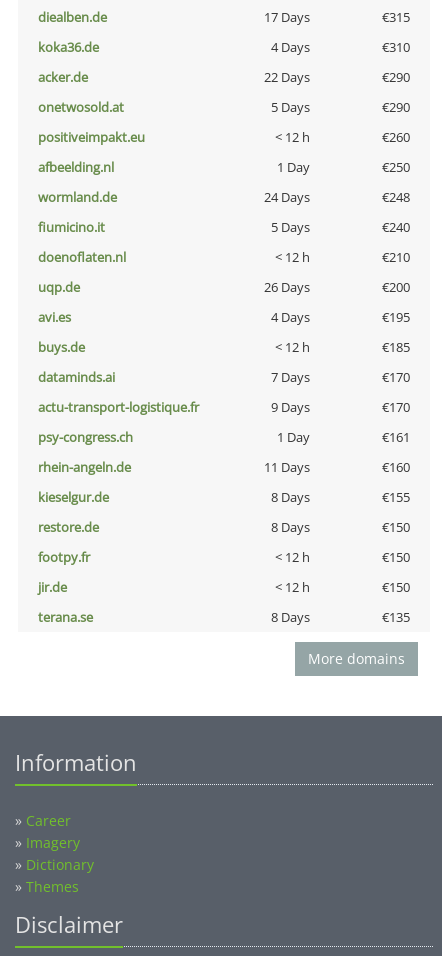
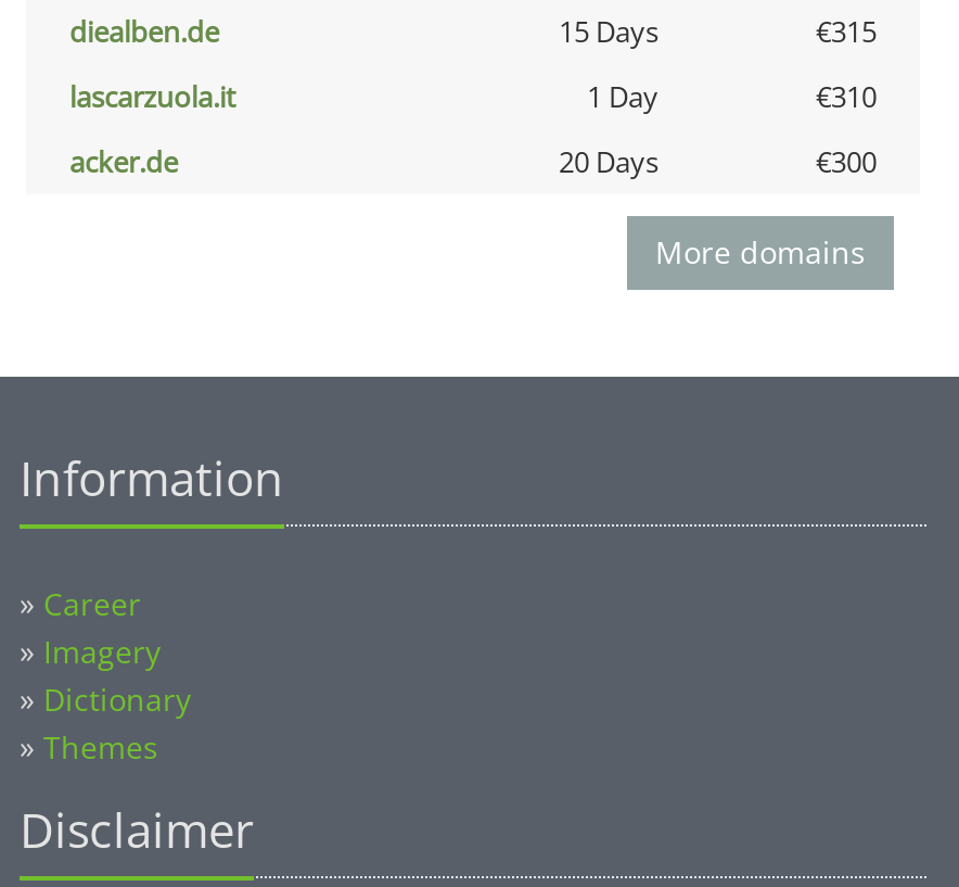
[263,8,309,26] 17 Days -> [559,12,658,51] 15 Days
[38,38,309,56] koka36.de | 4 Days -> [69,77,658,116] lascarzuola.it | 1 Day
[38,68,410,626] 22 Days | €290 | onetwosold.at | 5 Days | €290 | positiveimpakt.eu | < 12 h | €260 | afbeelding.nl | 1 Day | €250 | wormland.de | 24 Days | €248 | fiumicino.it | 5 Days | €240 | doenoflaten.nl | < 12 h | €210 | uqp.de | 26 Days | €200 | avi.es | 4 Days | €195 | buys.de | < 12 h | €185 | dataminds.ai | 7 Days | €170 | actu-transport-logistique.fr | 9 Days | €170 | psy-congress.ch | 1 Day | €161 | rhein-angeln.de | 11 Days | €160 | kieselgur.de | 8 Days | €155 | restore.de | 8 Days | €150 | footpy.fr | < 12 h | €150 | jir.de | < 12 h | €150 | terana.se | 8 Days | €135 -> [559,142,877,181] 20 Days | €300

